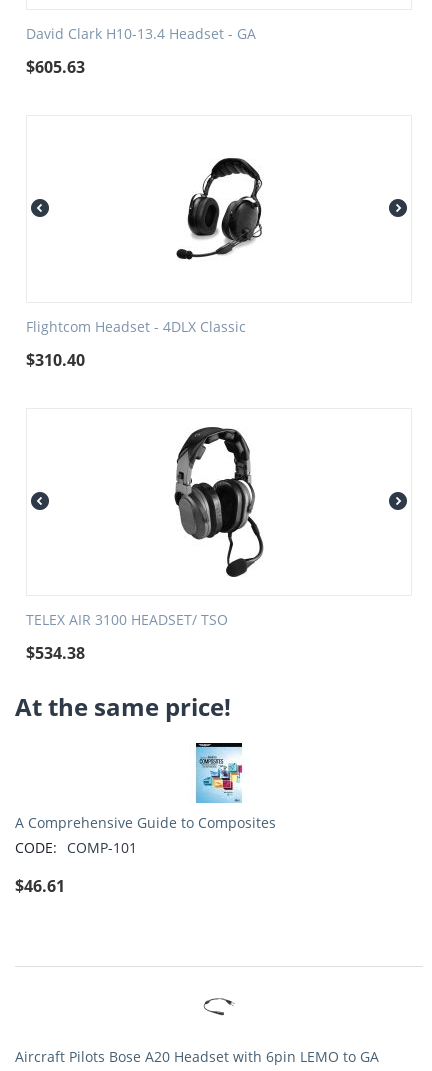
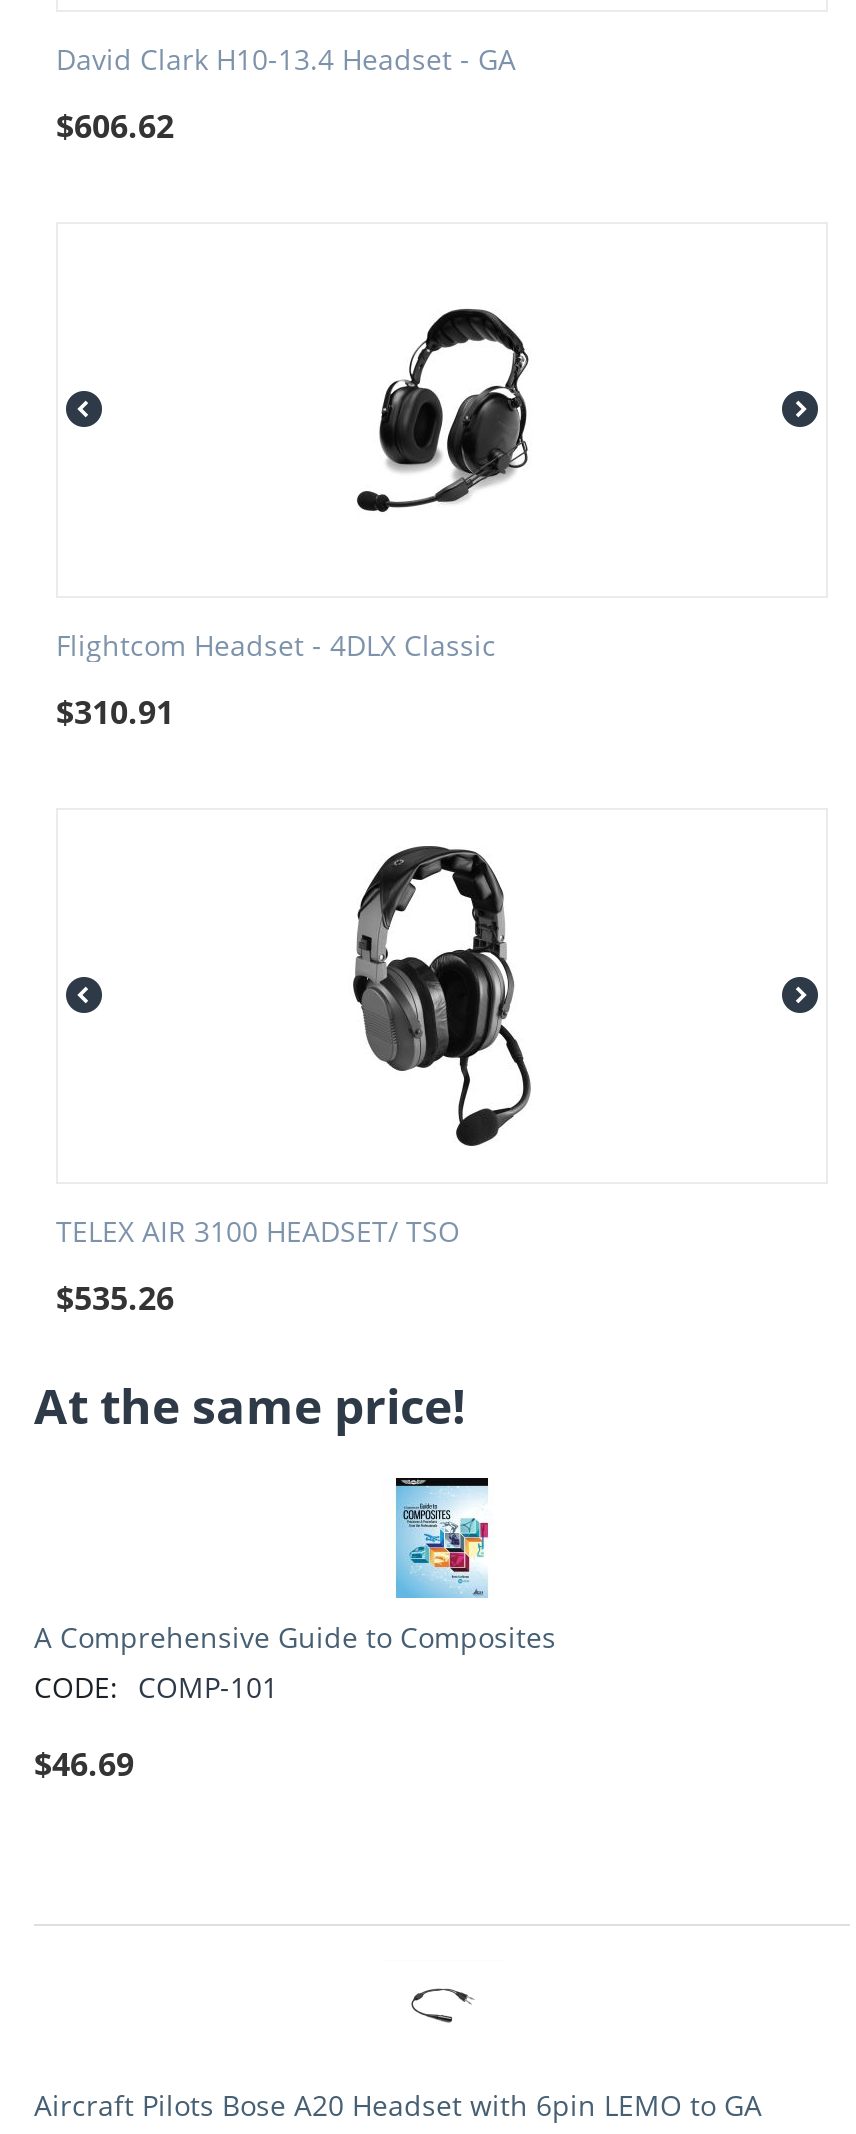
[26,56,85,78] $605.63 -> [56,105,174,149] $606.62
[26,349,85,371] $310.40 -> [56,691,174,735] $310.91
[26,642,85,664] $534.38 -> [56,1277,174,1321] $535.26
[15,875,65,897] $46.61 -> [34,1743,134,1787] $46.69

